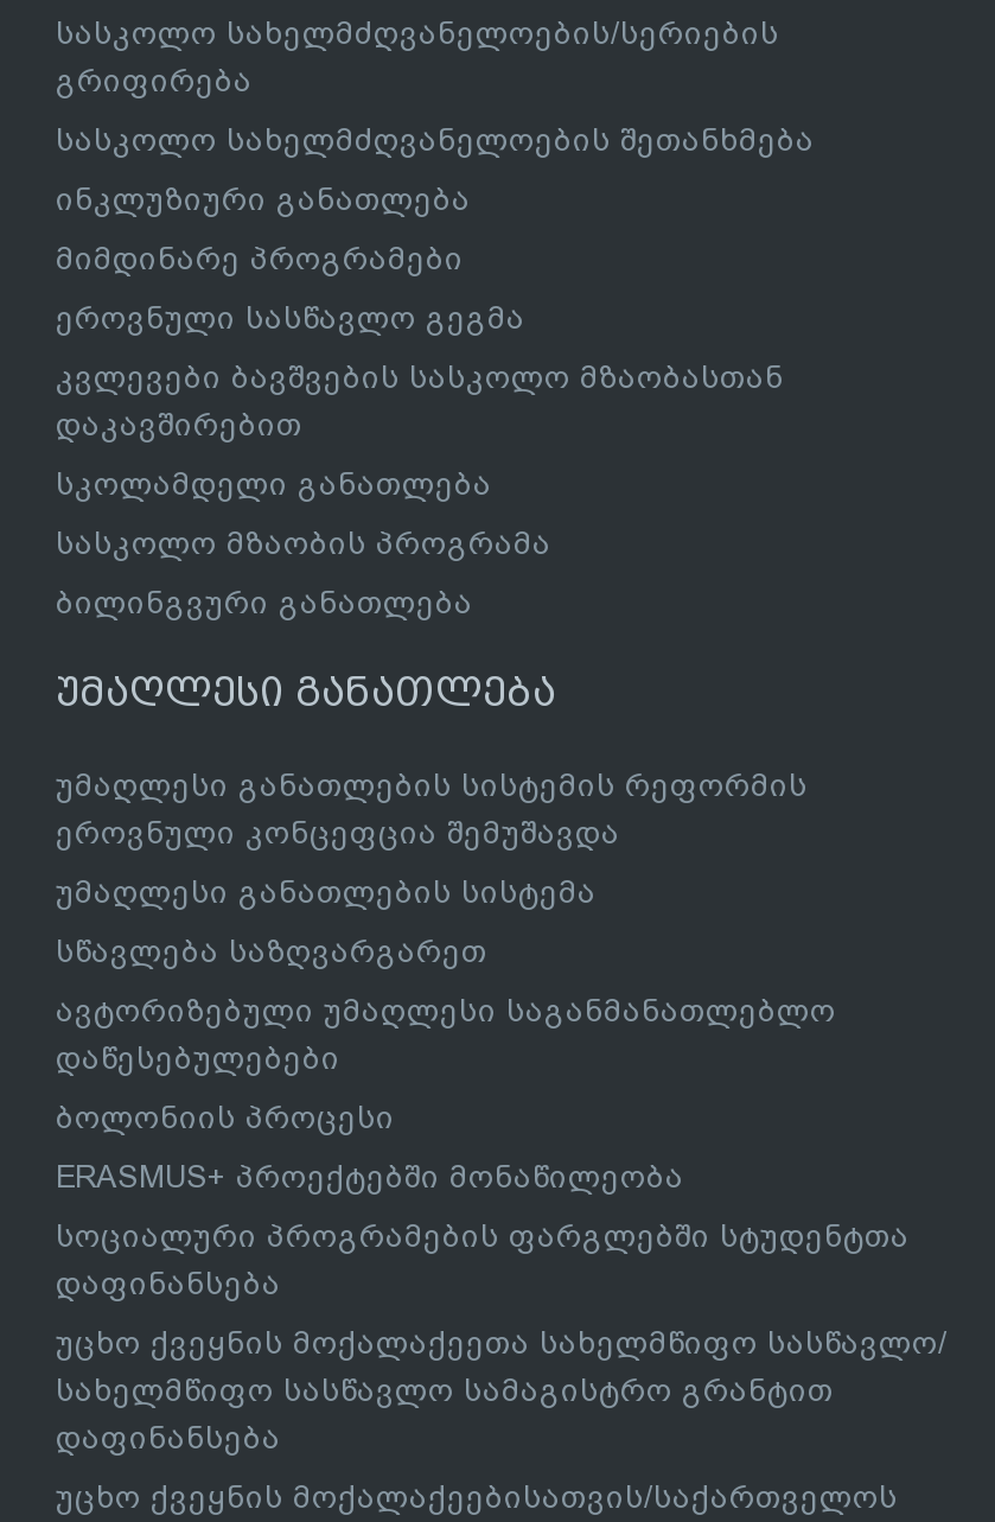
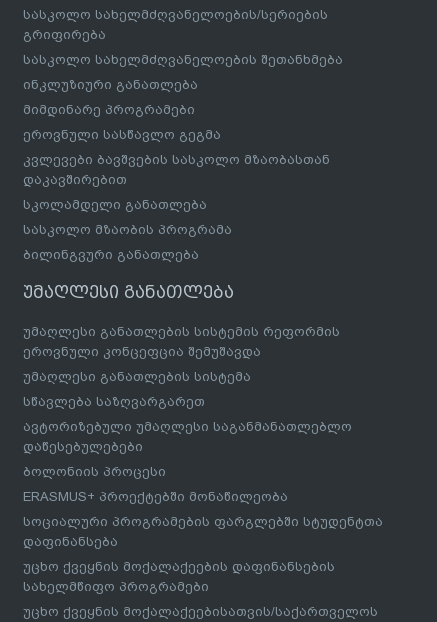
[56,1325,948,1456] უცხო ქვეყნის მოქალაქეეთა სახელმწიფო სასწავლო/ | სახელმწიფო სასწავლო სამაგისტრო გრანტით | დაფინანსება -> [23,559,335,594] უცხო ქვეყნის მოქალაქეების დაფინანსების | სახელმწიფო პროგრამები

